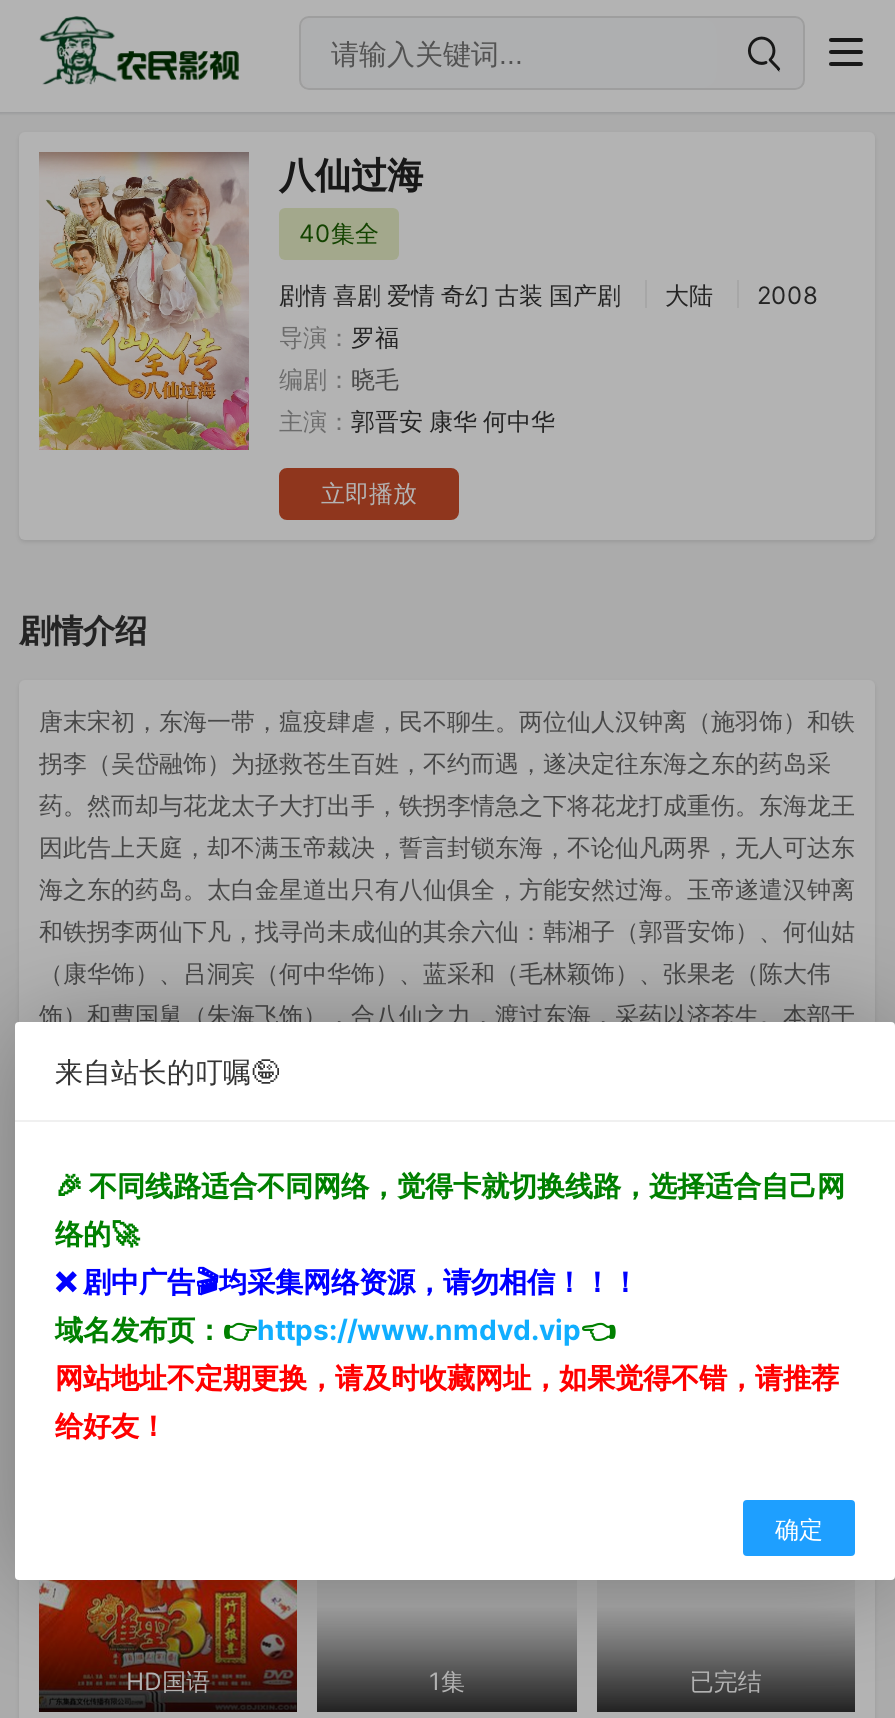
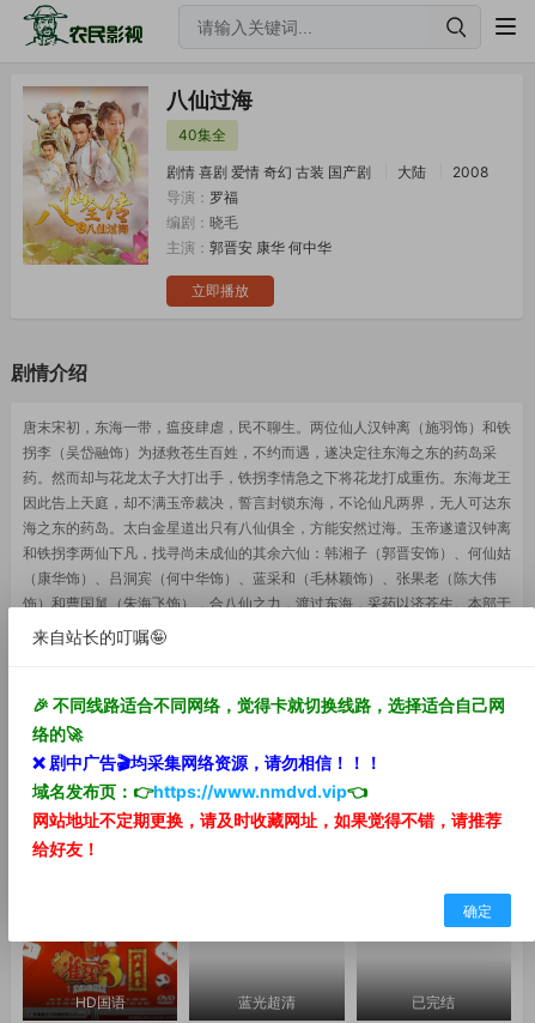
[429,1665,465,1695] 1集 -> [238,993,296,1011] 蓝光超清

